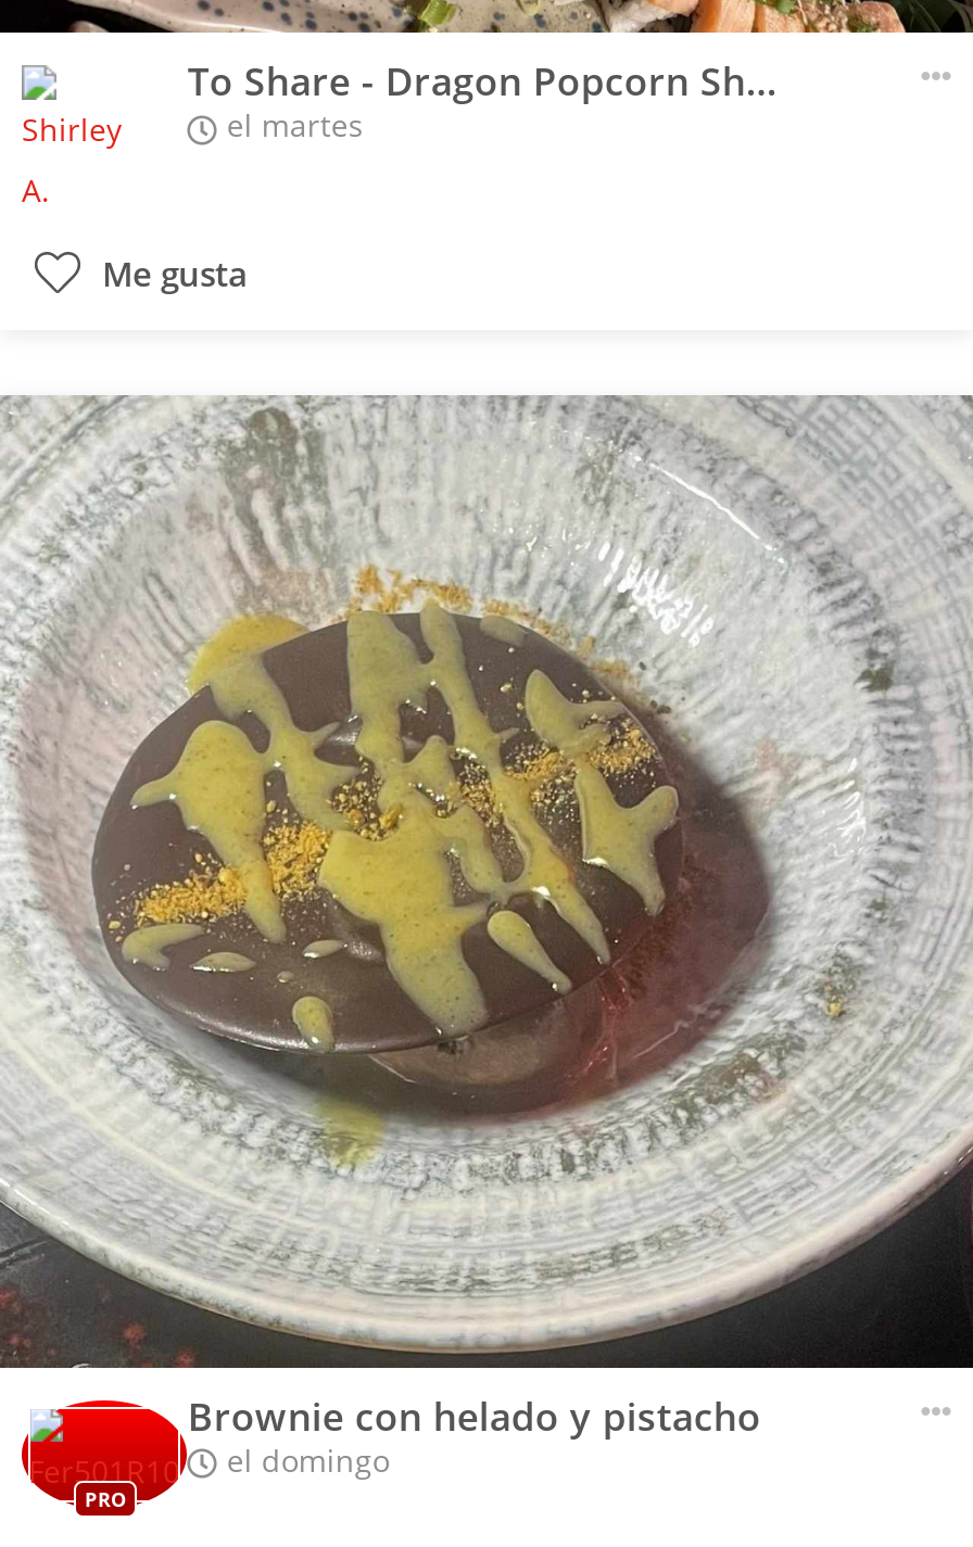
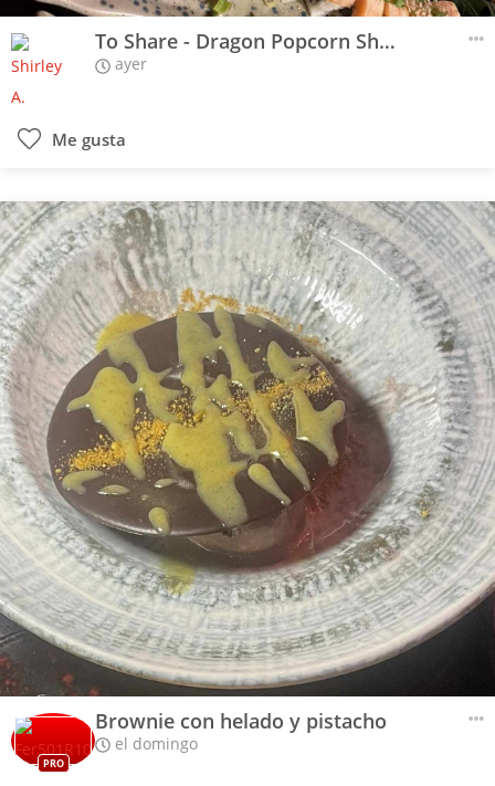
[218,105,363,146] el martes -> [111,53,147,74] ayer

